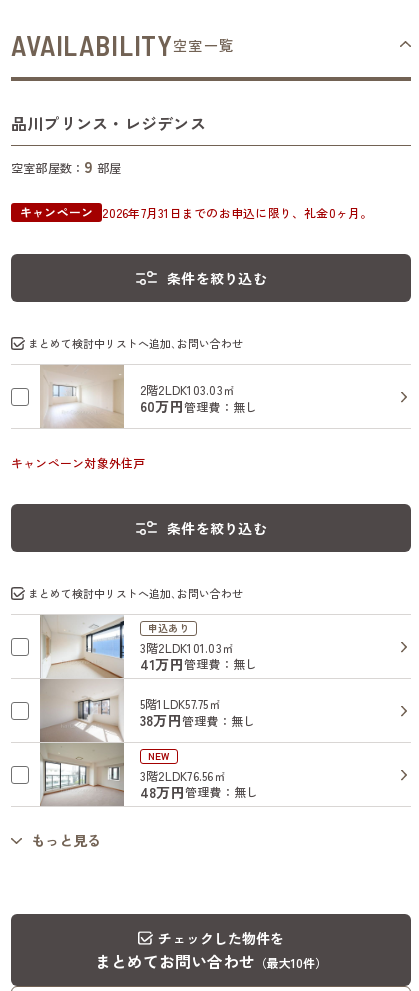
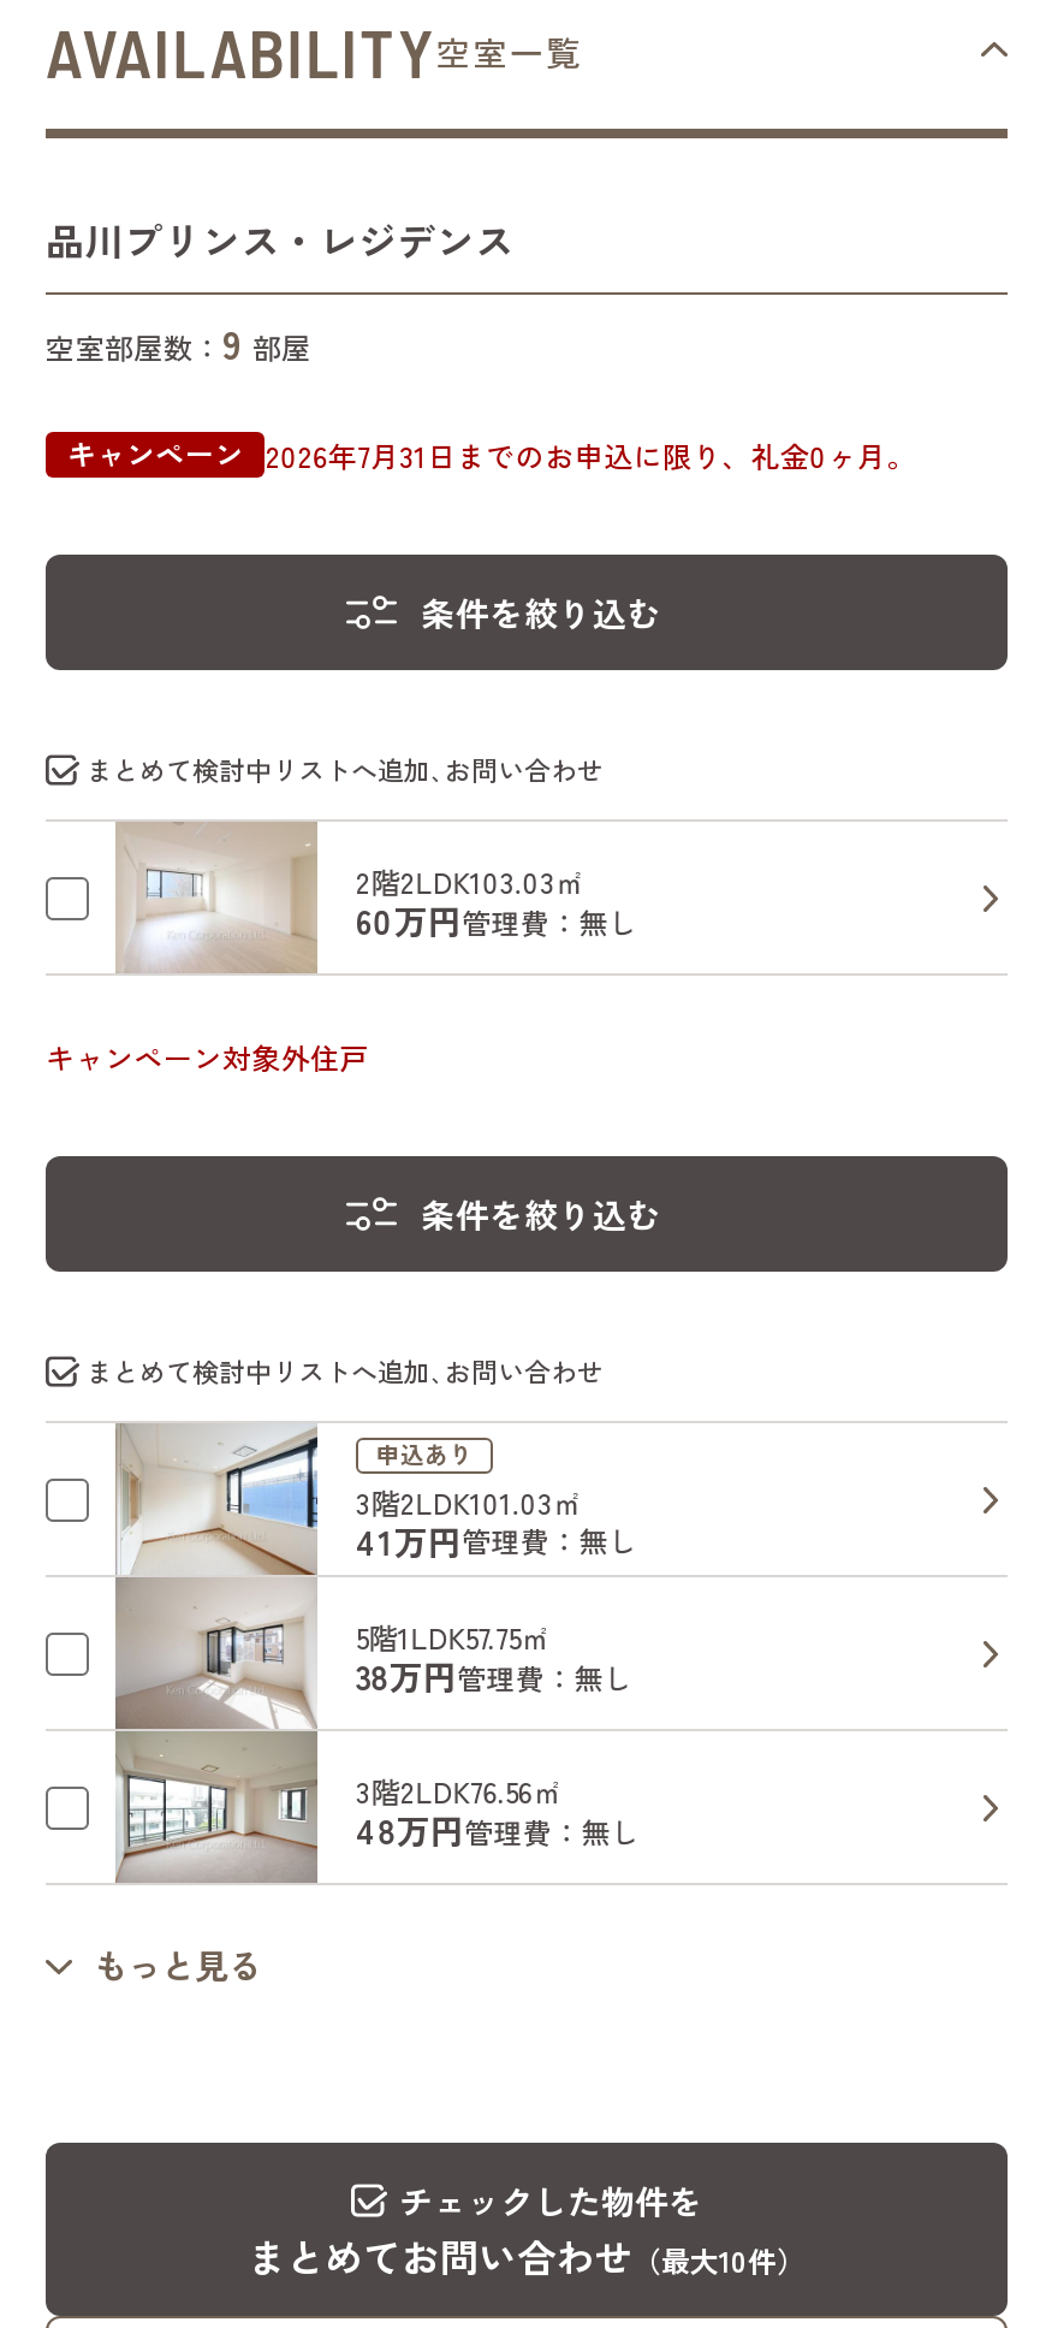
[148,748,170,763] NEW -> none

